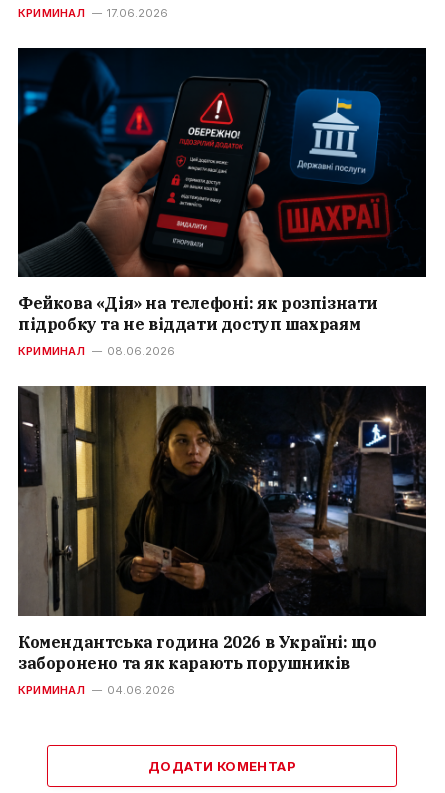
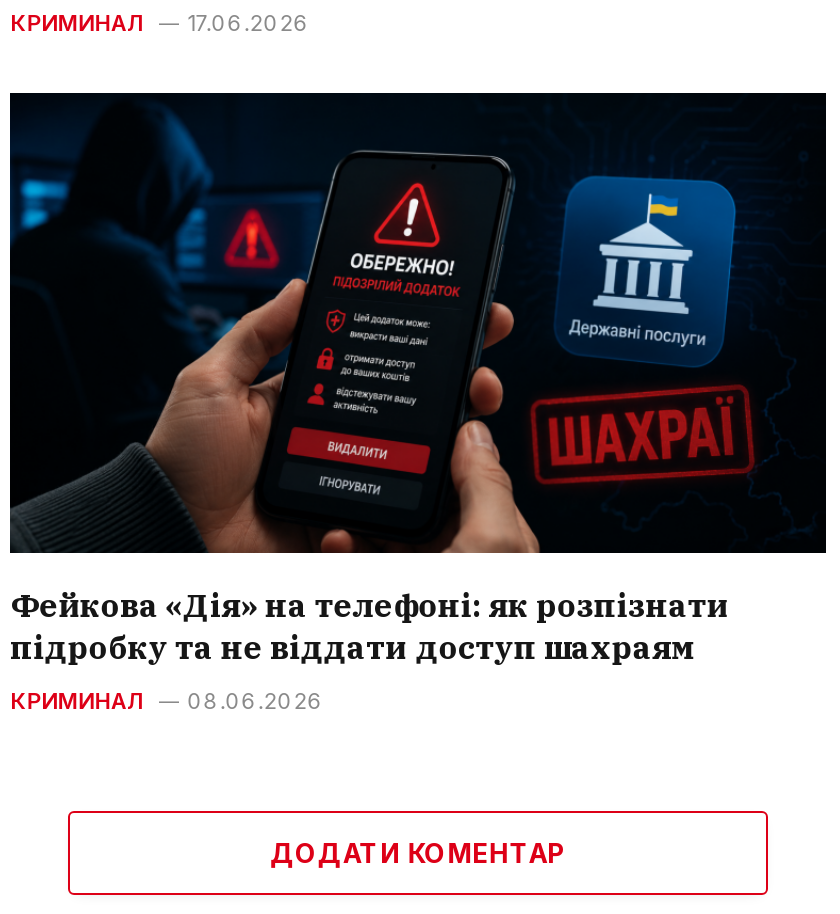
[17,385,426,697] [image] | Комендантська година 2026 в Україні: що | заборонено та як карають порушників | КРИМИНАЛ | 04.06.2026 -> none

